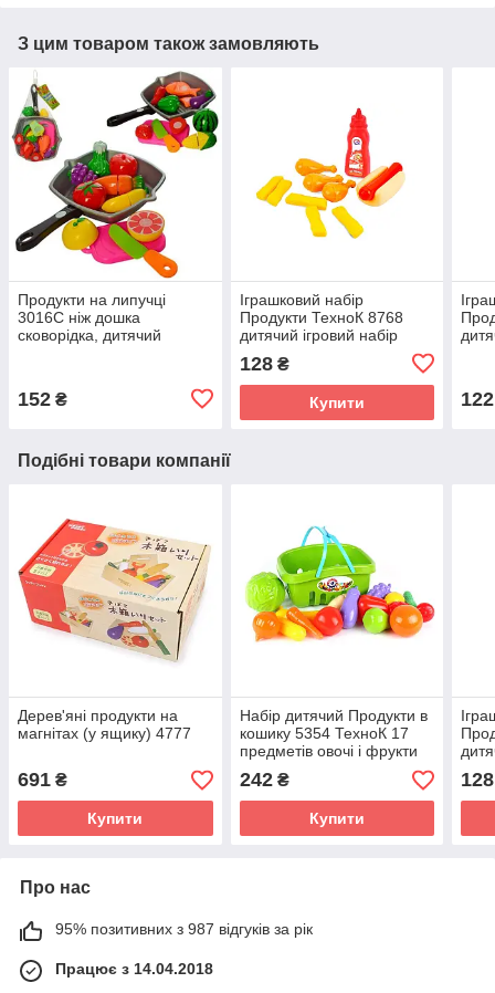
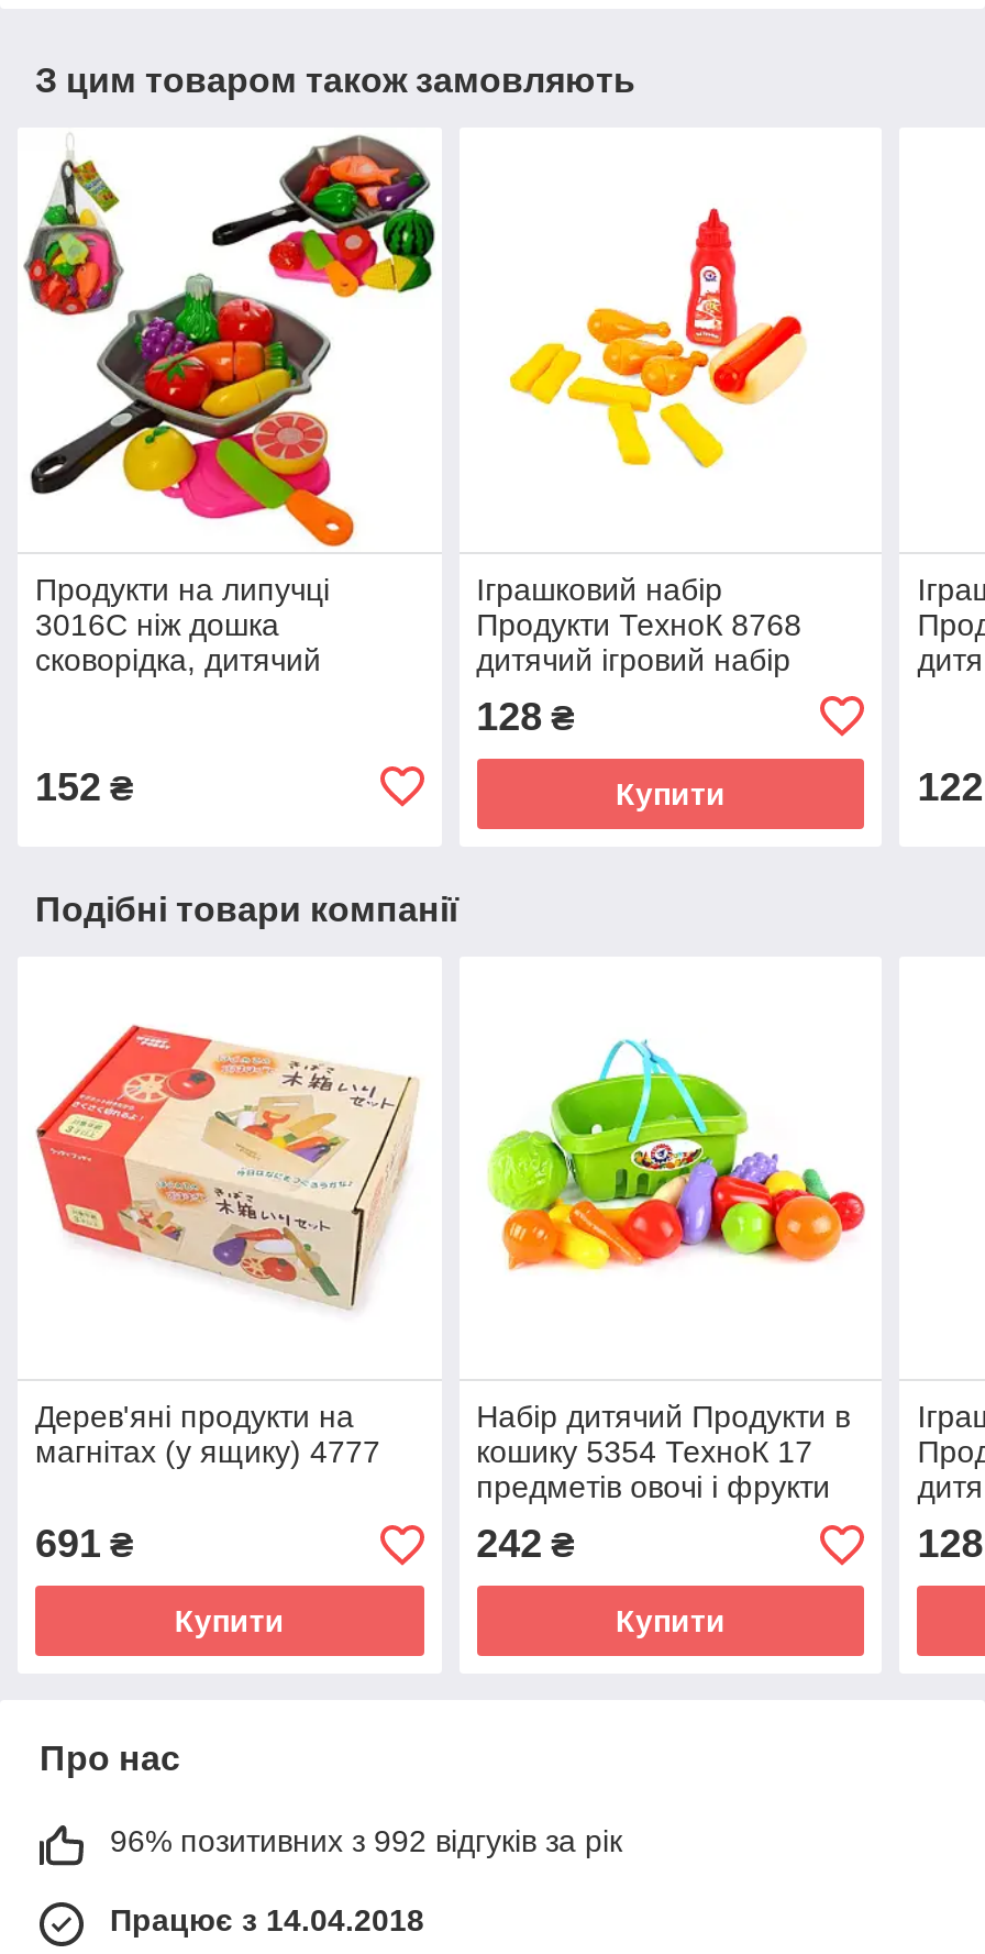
[55,920,313,938] 95% позитивних з 987 відгуків за рік -> [110,1824,622,1859] 96% позитивних з 992 відгуків за рік

